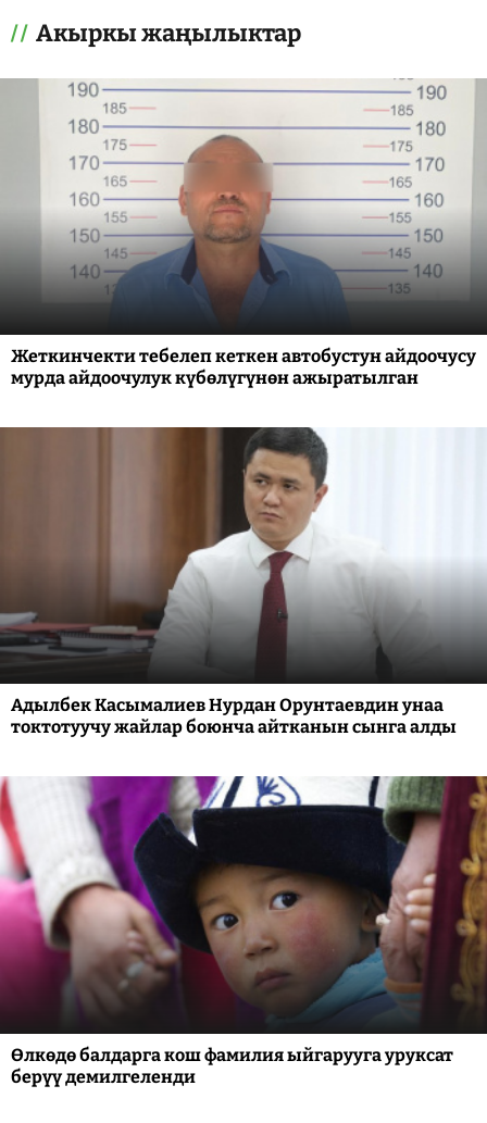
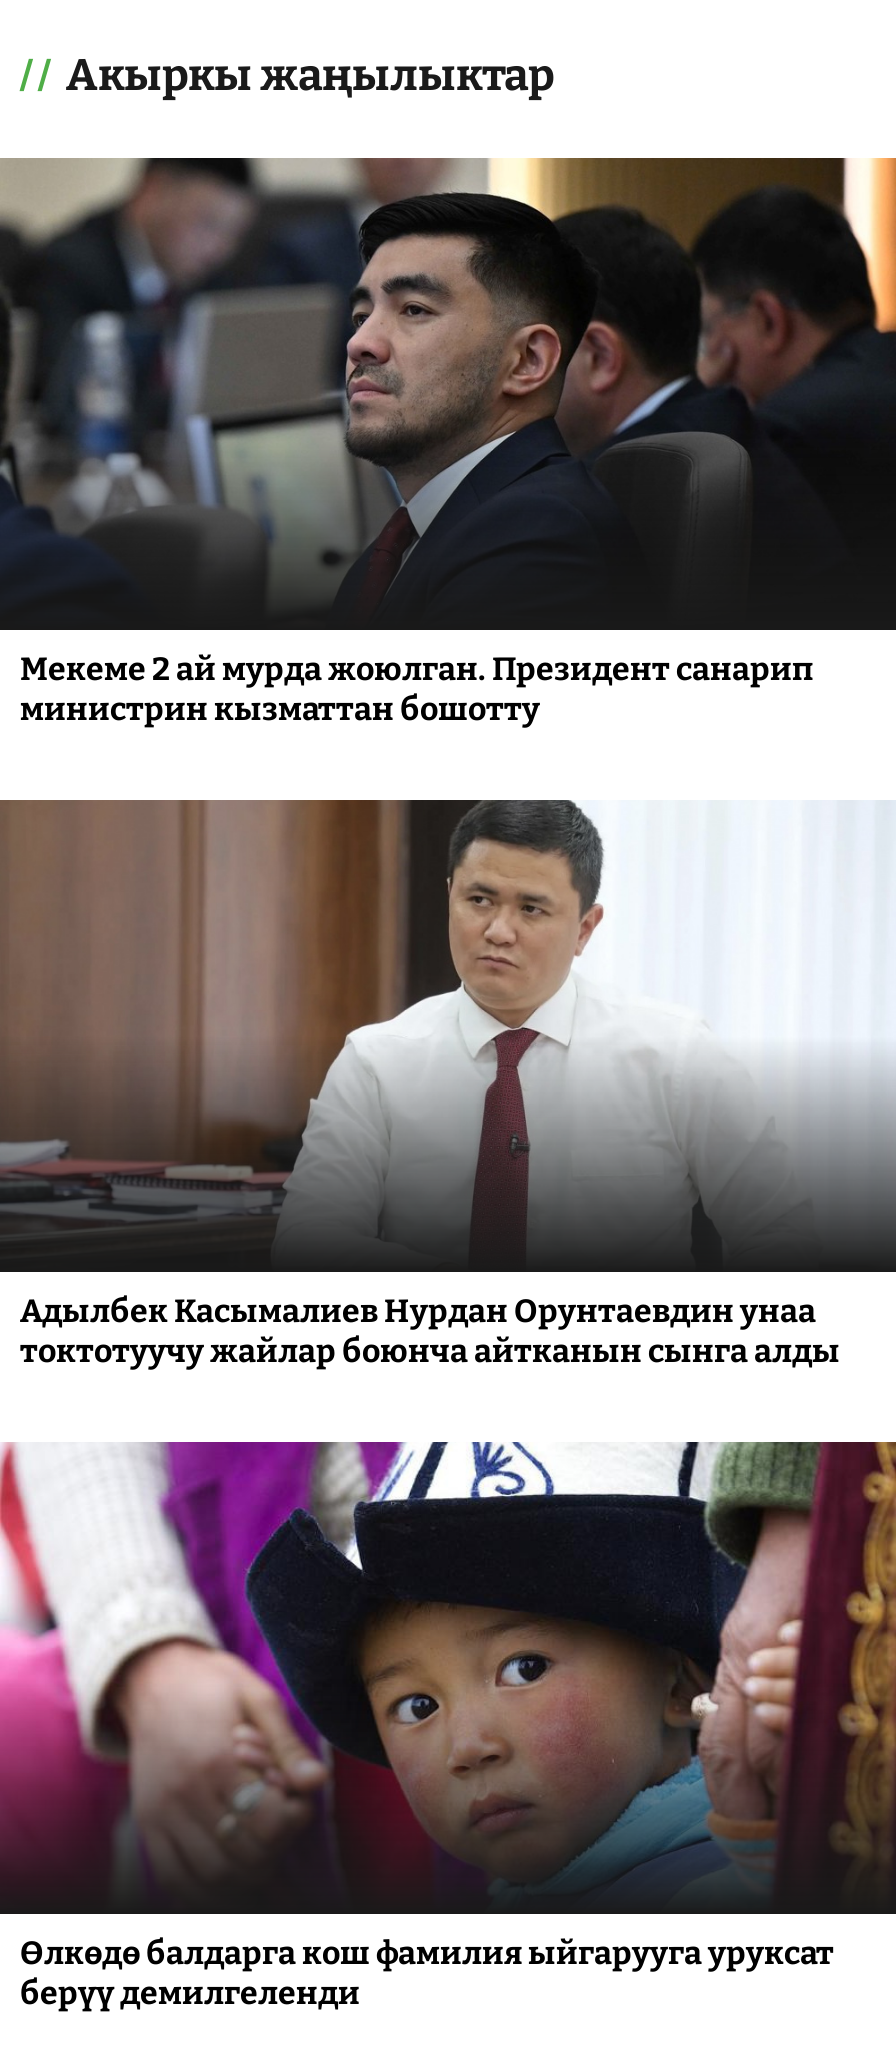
[3,78,484,388] [image] | Жеткинчекти тебелеп кеткен автобустун айдоочусу | мурда айдоочулук күбөлүгүнөн ажыратылган -> [6,155,890,728] [image] | Мекеме 2 ай мурда жоюлган. Президент санарип | министрин кызматтан бошотту

